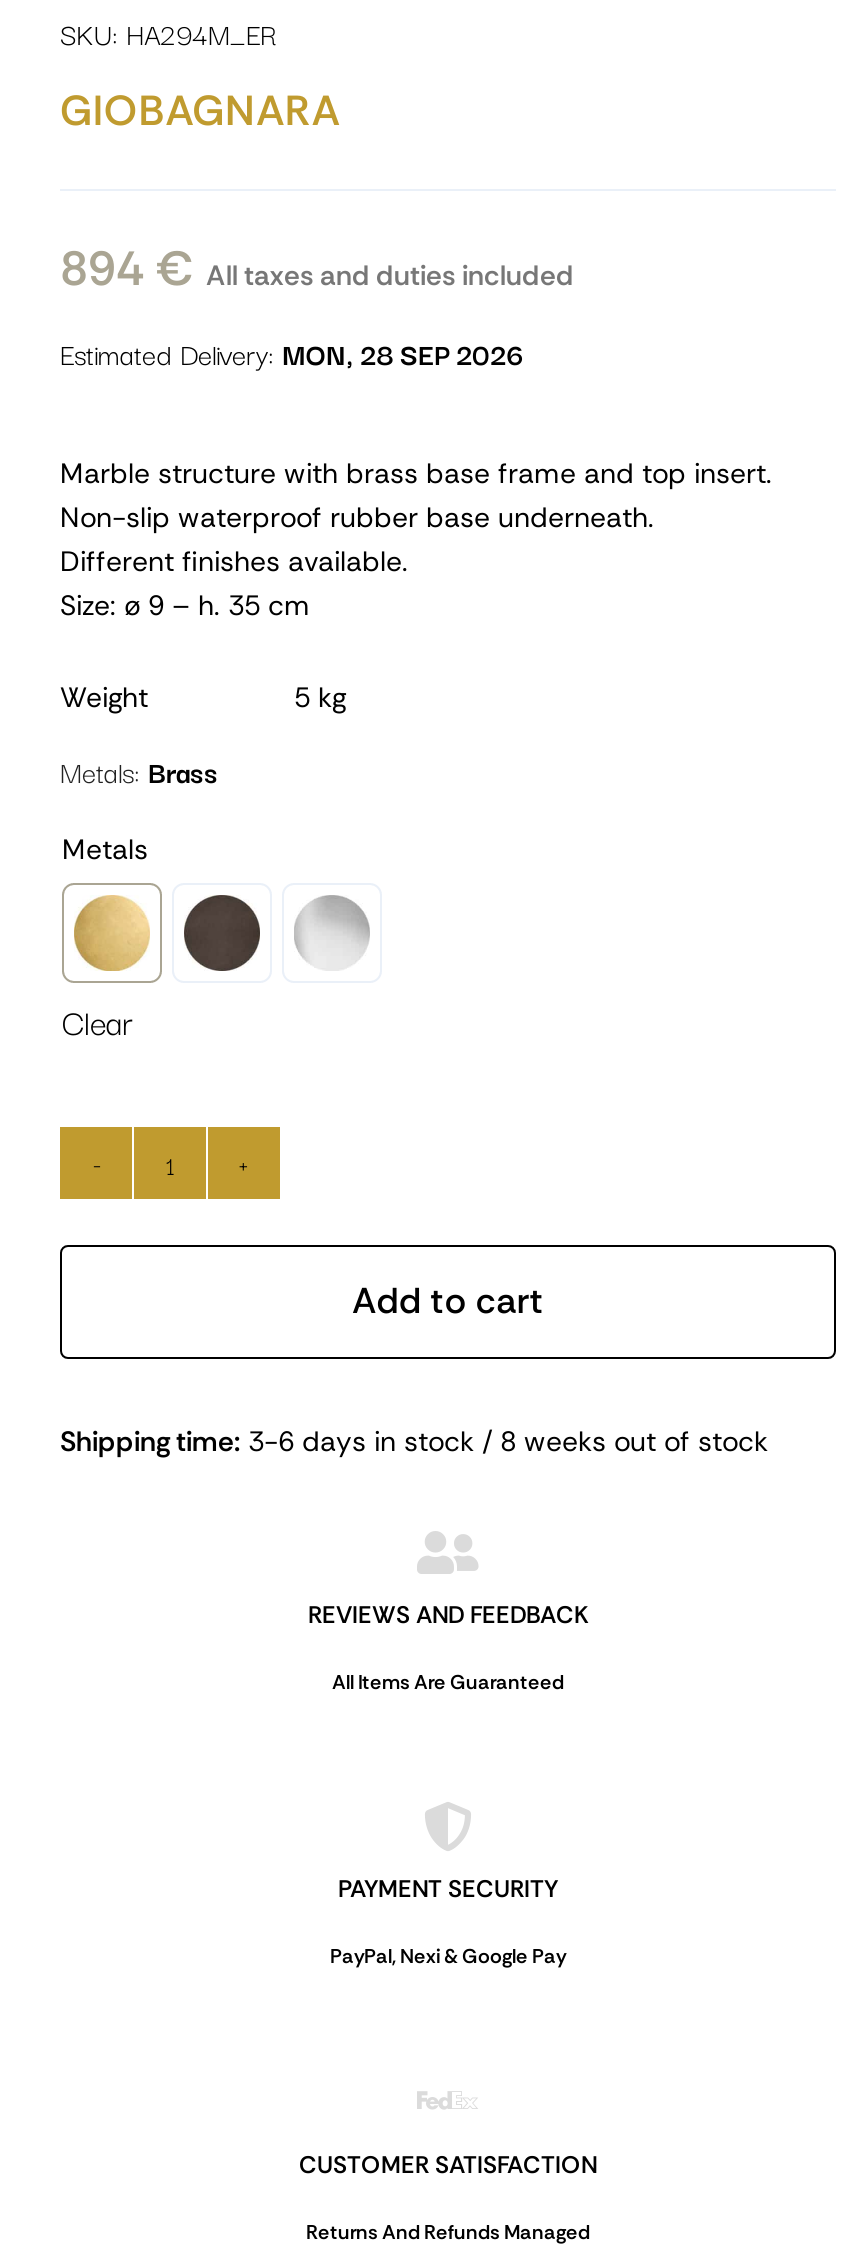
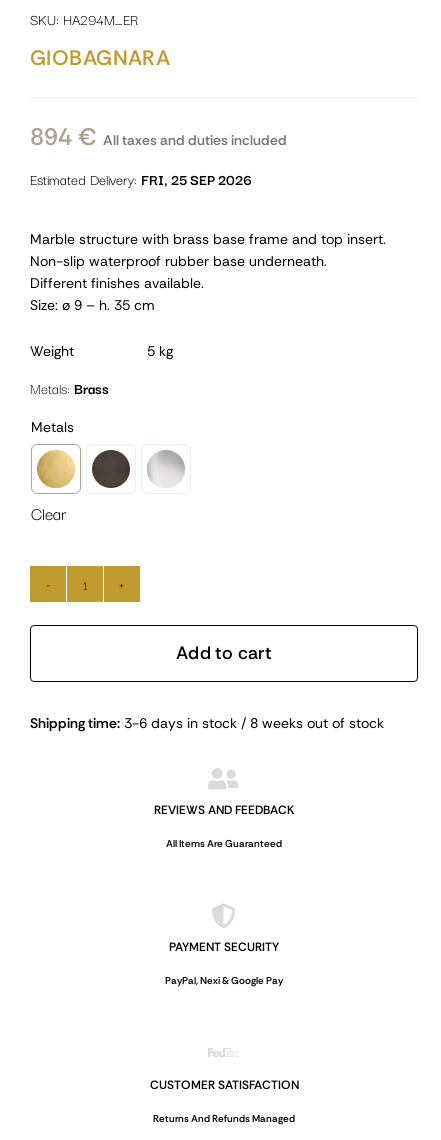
[60,331,524,375] Estimated Delivery: MON, 28 SEP 2026 -> [30,168,252,190] Estimated Delivery: FRI, 25 SEP 2026

